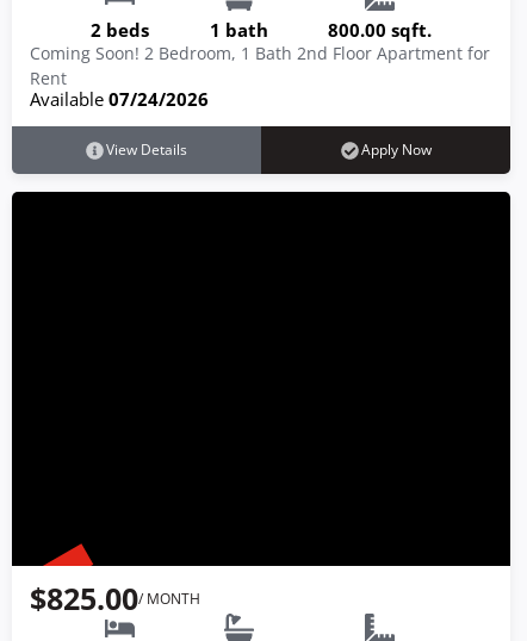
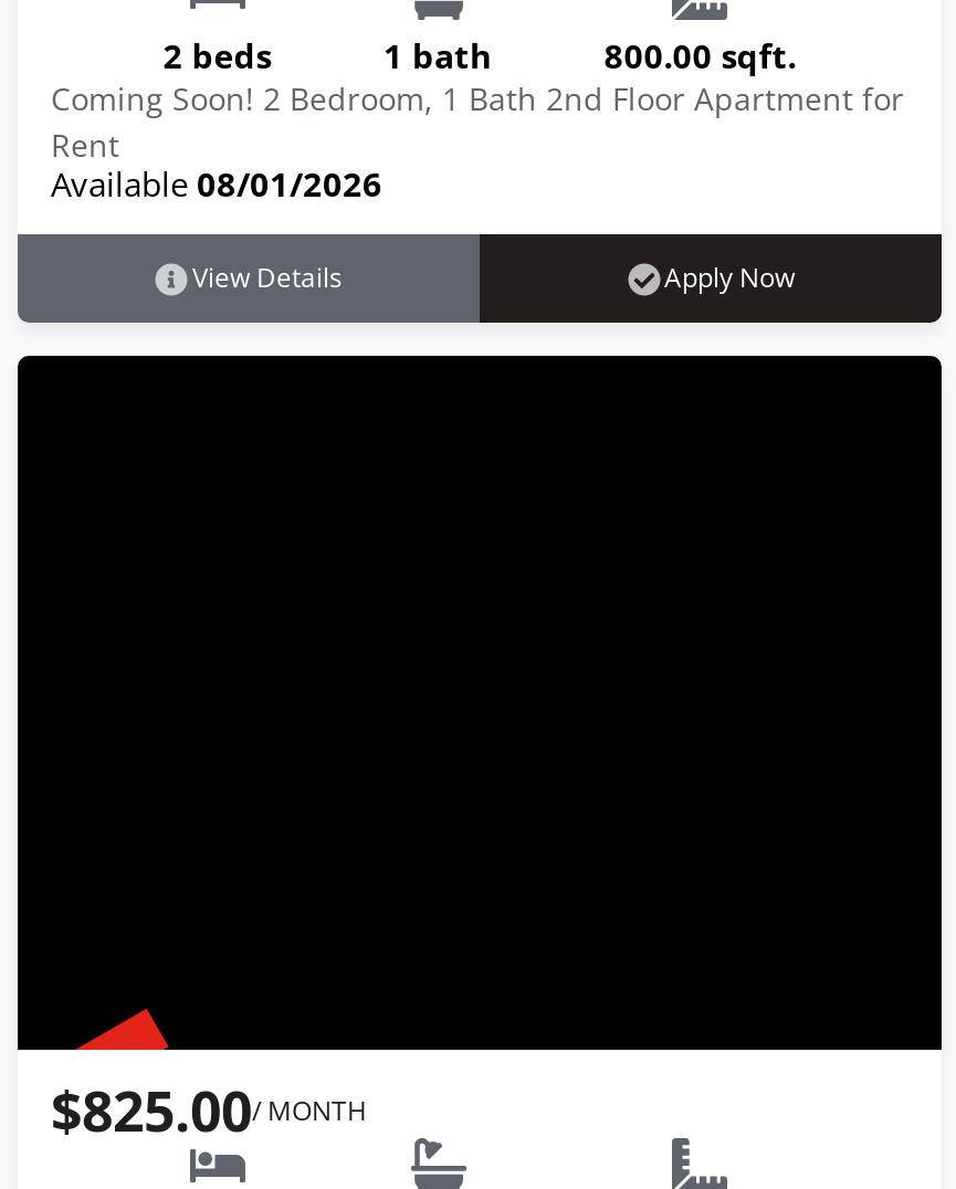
[30,87,209,111] Available 07/24/2026 -> [51,161,382,206] Available 08/01/2026

